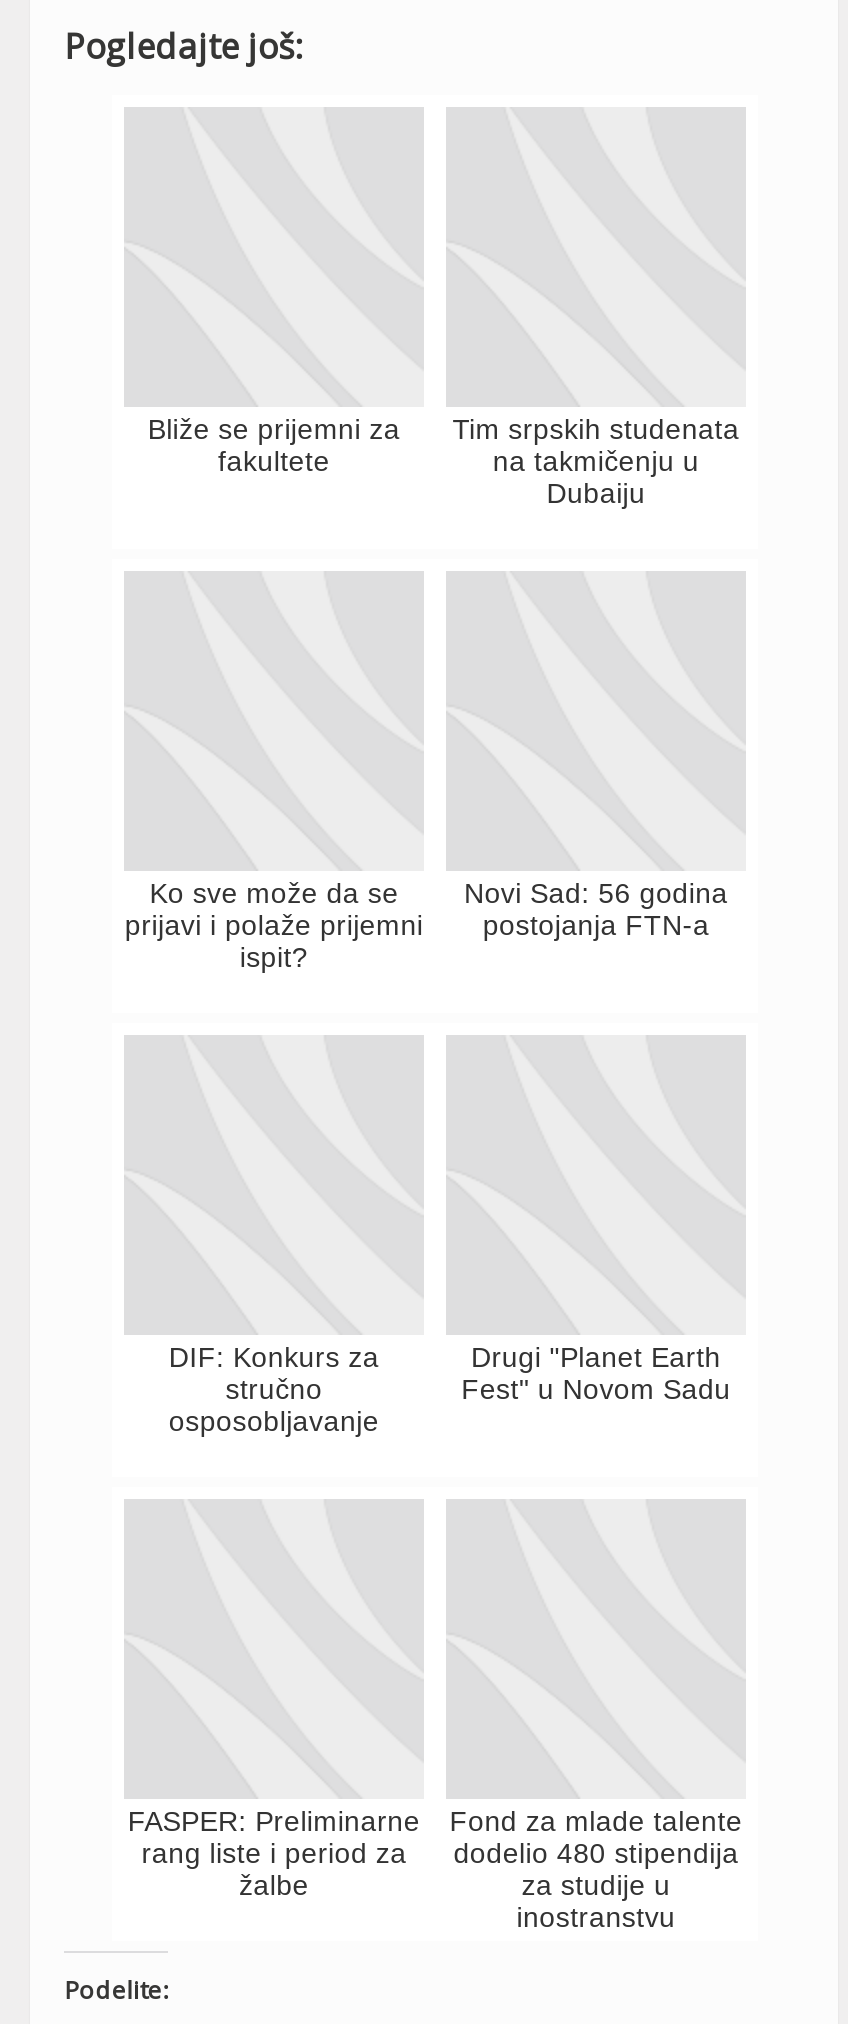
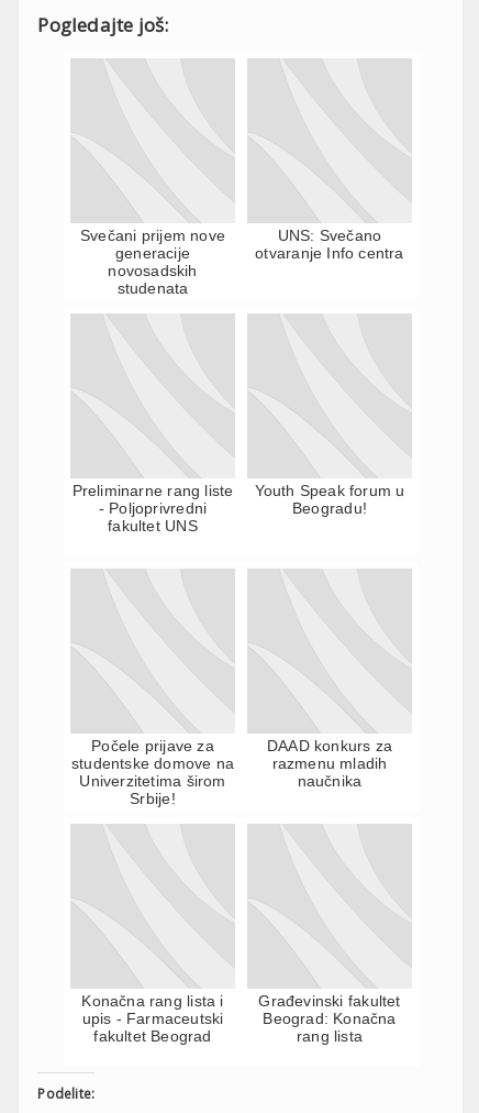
[148,413,400,477] Bliže se prijemni za | fakultete -> [80,227,225,297] Svečani prijem nove | generacije | novosadskih | studenata
[453,413,739,509] Tim srpskih studenata | na takmičenju u | Dubaiju -> [255,227,404,262] UNS: Svečano | otvaranje Info centra
[125,877,423,973] Ko sve može da se | prijavi i polaže prijemni | ispit? -> [72,482,233,535] Preliminarne rang liste | - Poljoprivredni | fakultet UNS
[464,877,728,941] Novi Sad: 56 godina | postojanja FTN-a -> [254,482,405,517] Youth Speak forum u | Beogradu!
[169,1341,379,1437] DIF: Konkurs za | stručno | osposobljavanje -> [71,737,234,807] Počele prijave za | studentske domove na | Univerzitetima širom | Srbije!
[461,1341,731,1405] Drugi "Planet Earth | Fest" u Novom Sadu -> [267,737,392,790] DAAD konkurs za | razmenu mladih | naučnika
[128,1805,420,1901] FASPER: Preliminarne | rang liste i period za | žalbe -> [82,992,224,1045] Konačna rang lista i | upis - Farmaceutski | fakultet Beograd
[450,1805,742,1933] Fond za mlade talente | dodelio 480 stipendija | za studije u | inostranstvu -> [259,992,401,1045] Građevinski fakultet | Beograd: Konačna | rang lista

